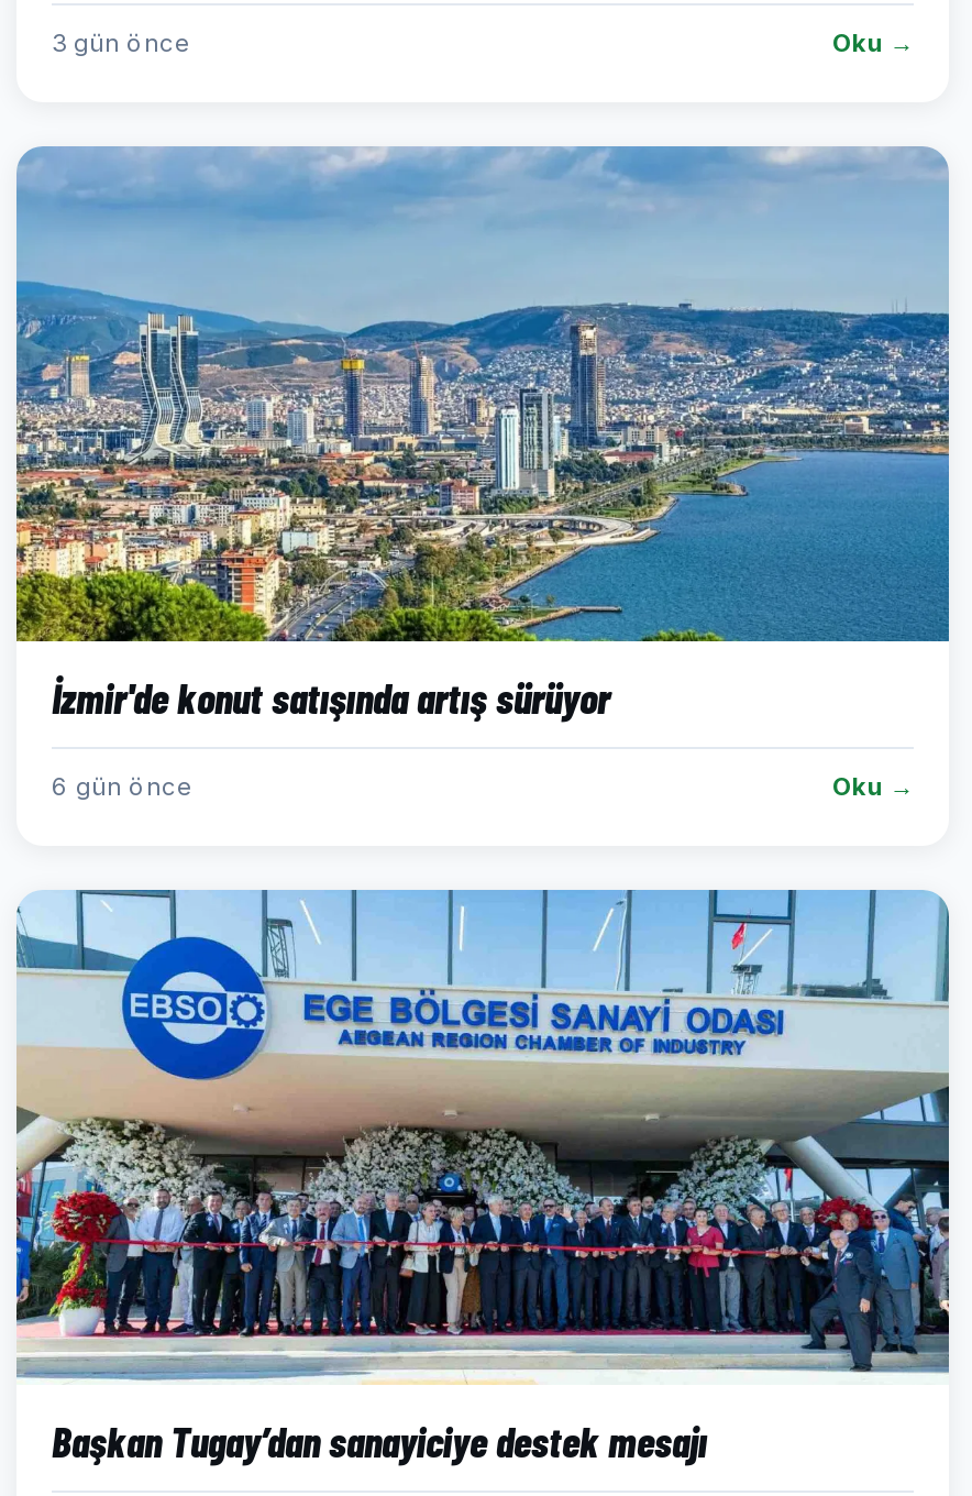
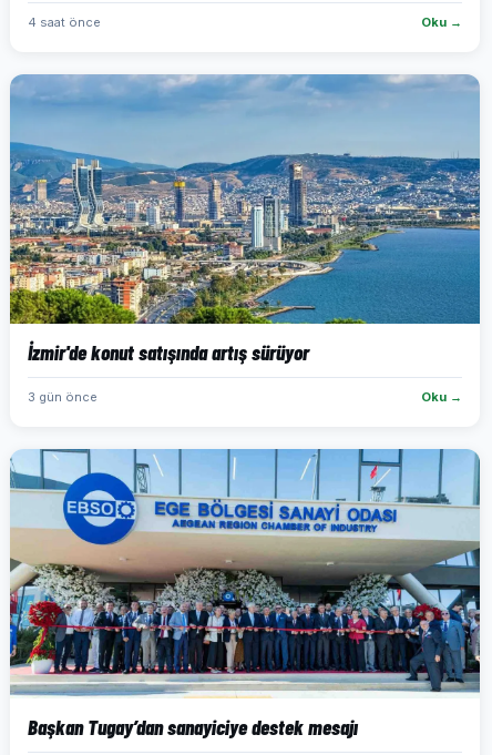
[52,28,190,58] 3 gün önce -> [28,14,101,30] 4 saat önce
[52,771,192,802] 6 gün önce -> [28,389,98,405] 3 gün önce

